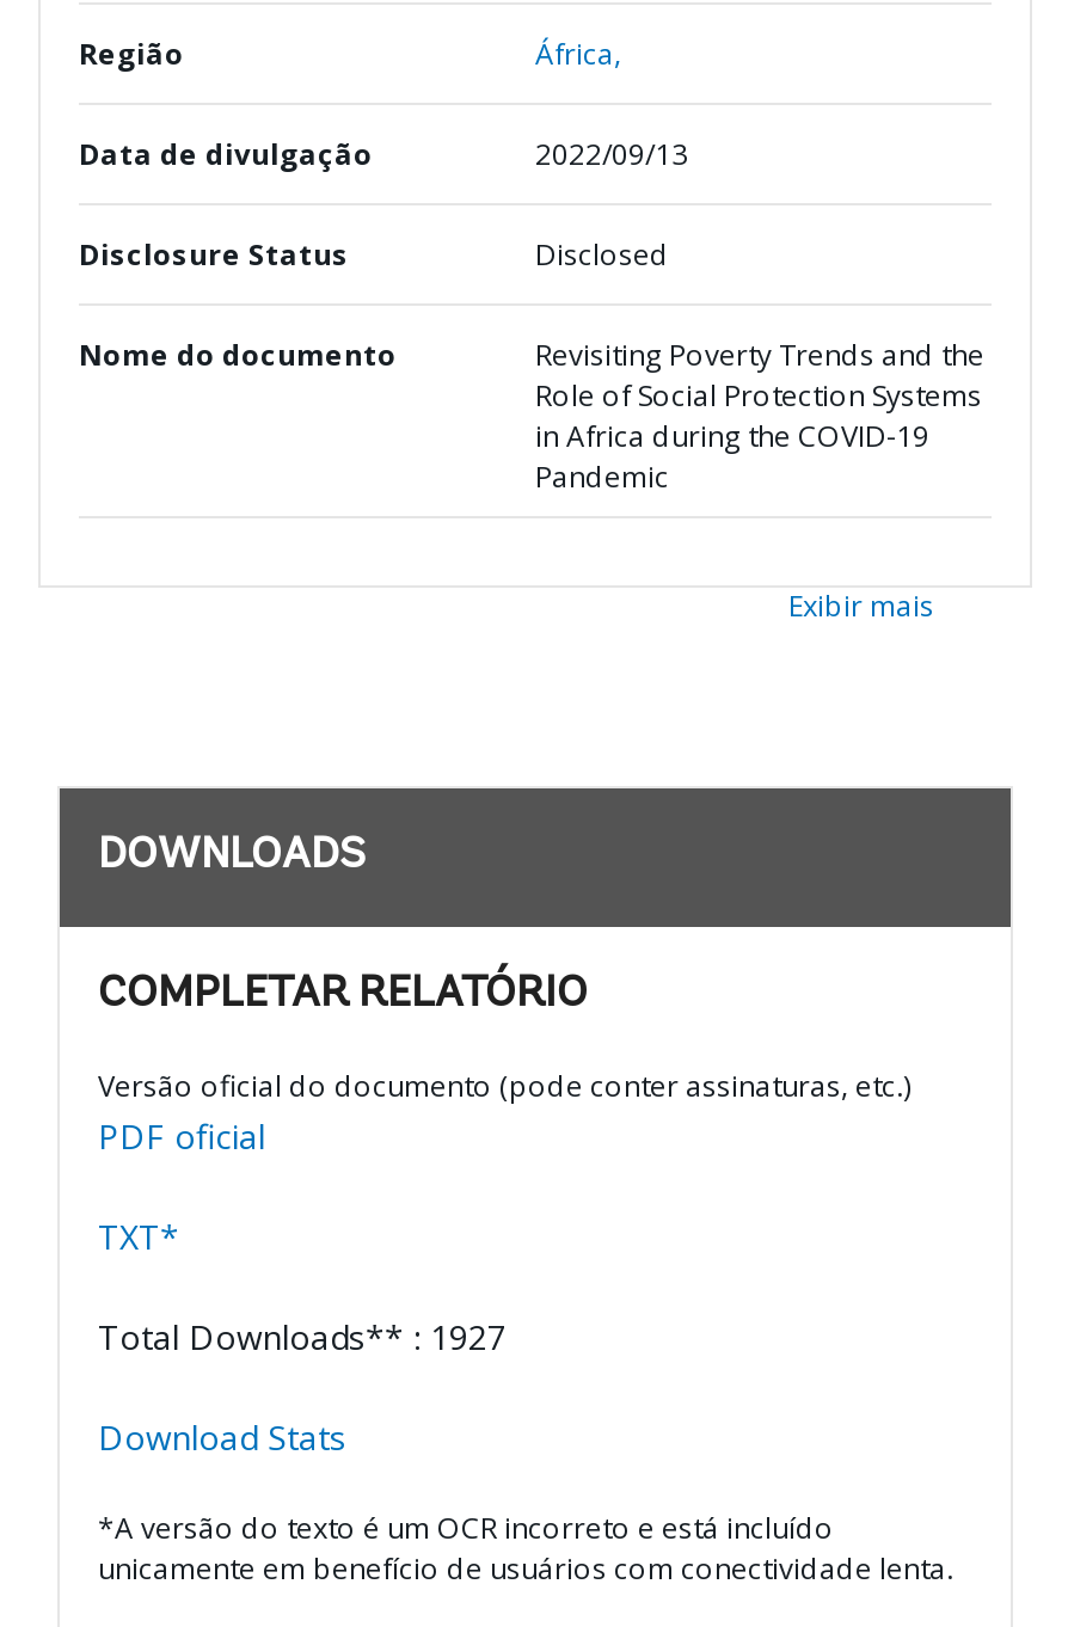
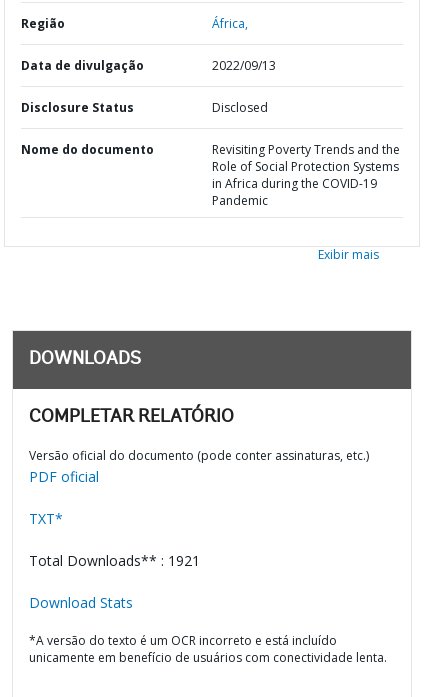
[98,1314,507,1359] Total Downloads** : 1927 -> [29,551,200,570] Total Downloads** : 1921

